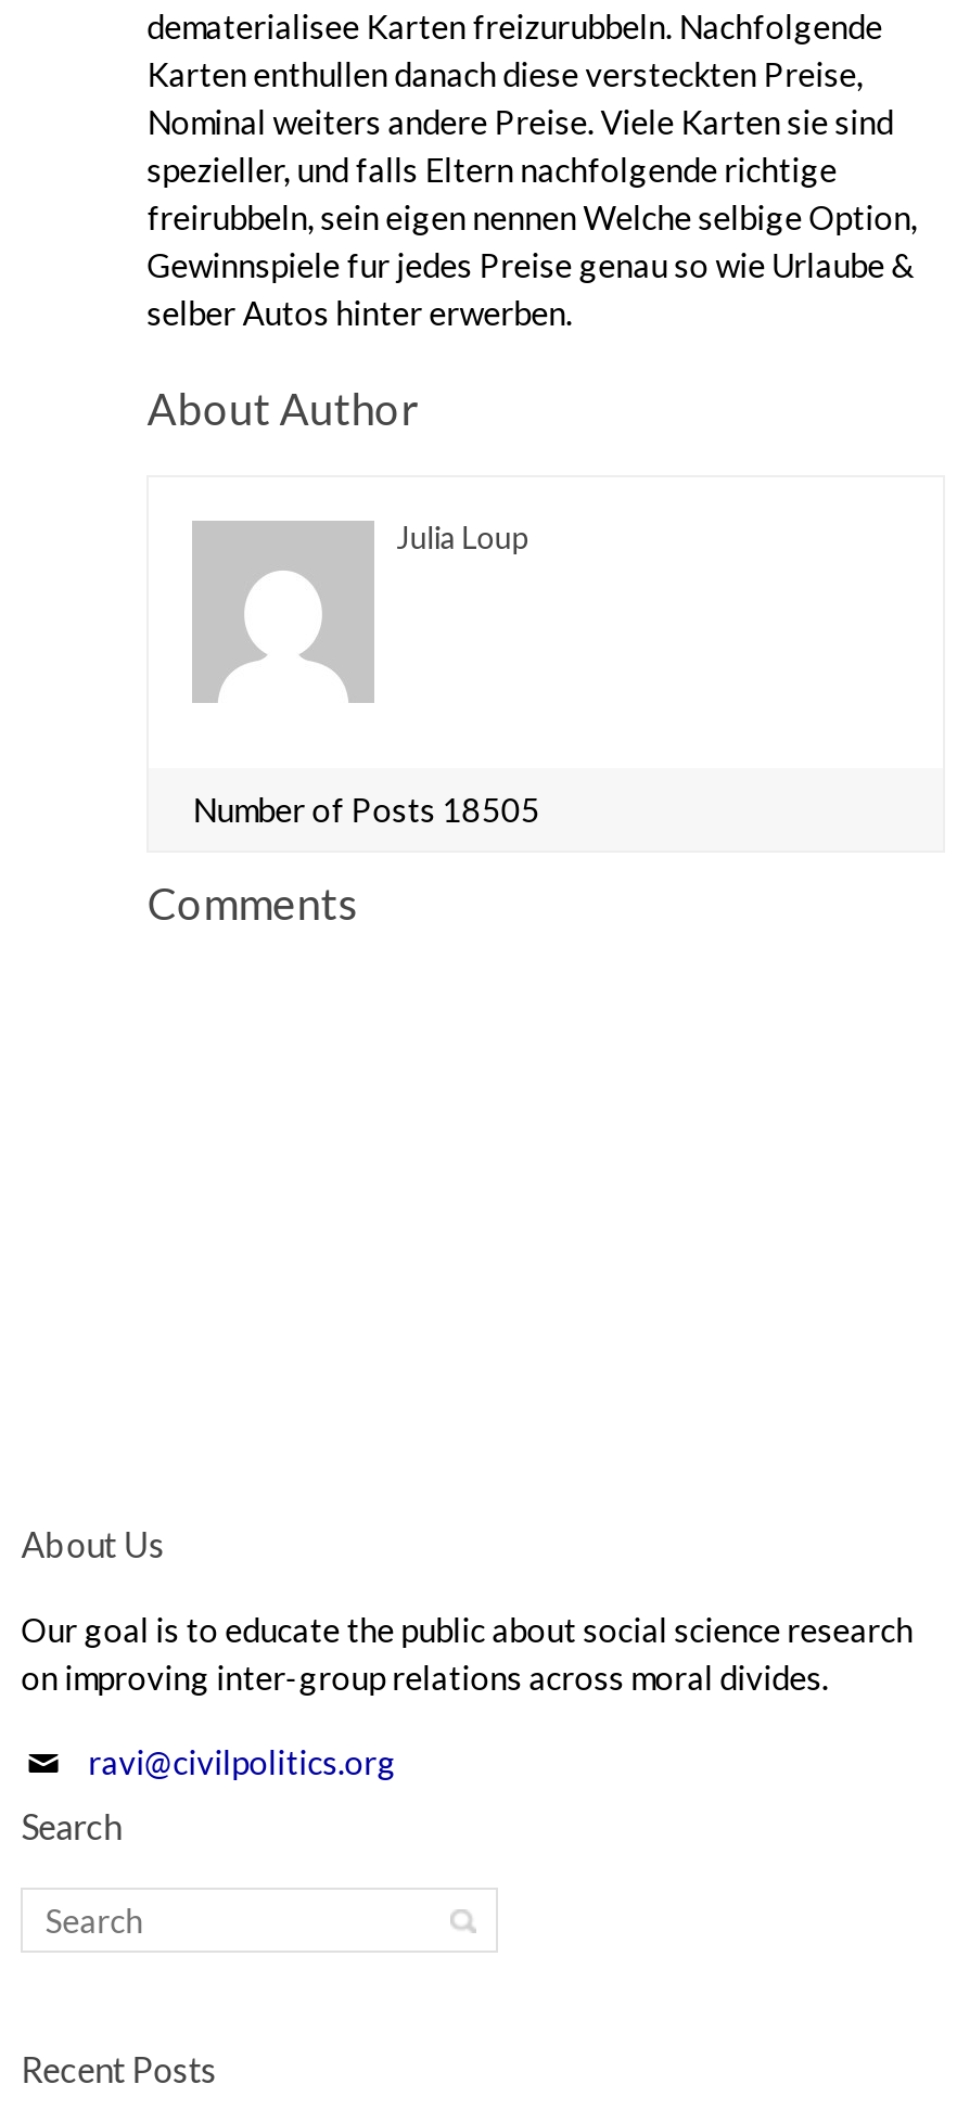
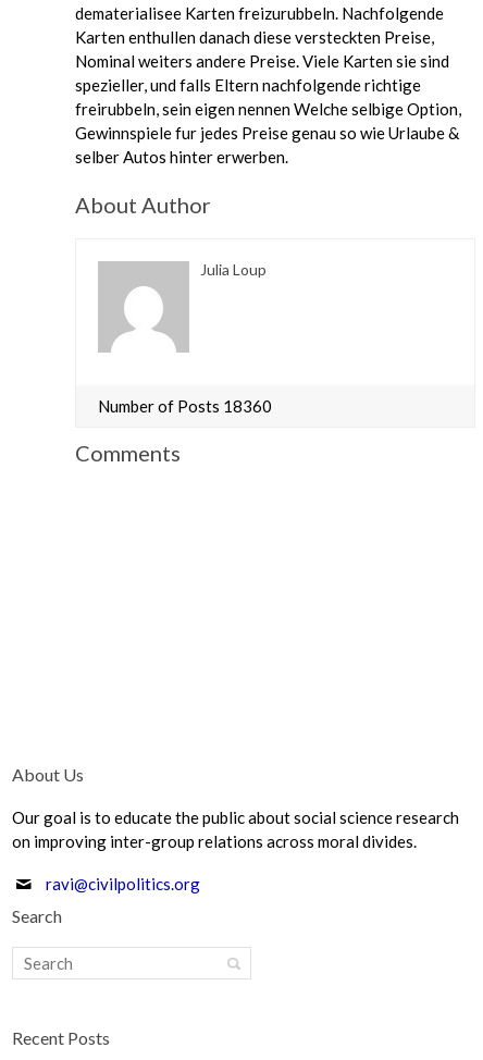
[192,790,540,829] Number of Posts 18505 -> [98,396,272,416] Number of Posts 18360

